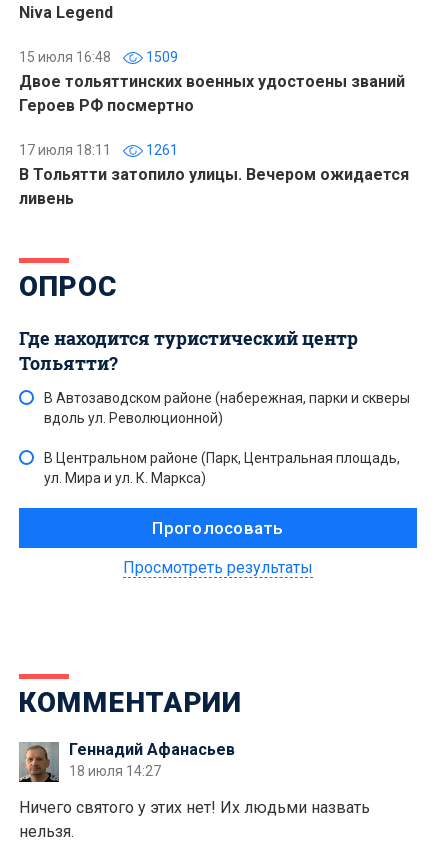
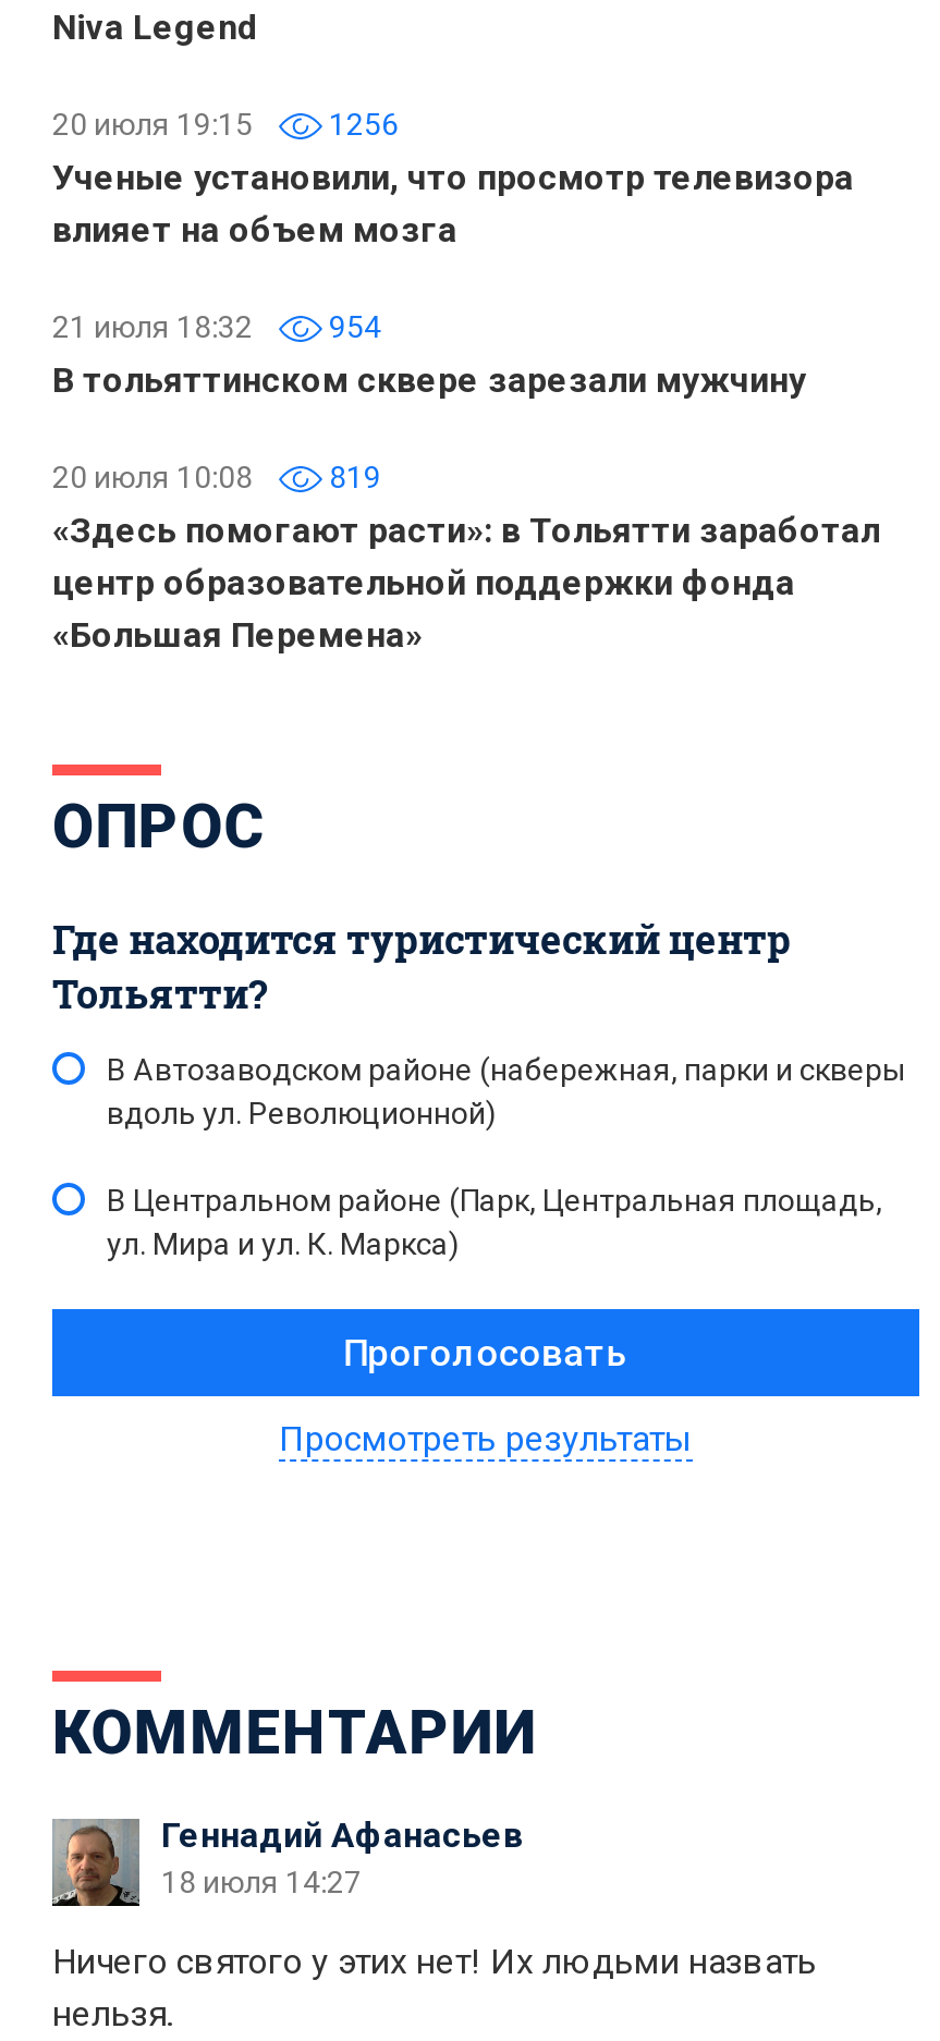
[19,49,409,208] 15 июля 16:48 | 1509 | Двое тольяттинских военных удостоены званий | Героев РФ посмертно | 17 июля 18:11 | 1261 | В Тольятти затопило улицы. Вечером ожидается | ливень -> [52,107,880,656] 20 июля 19:15 | 1256 | Ученые установили, что просмотр телевизора | влияет на объем мозга | 21 июля 18:32 | 954 | В тольяттинском сквере зарезали мужчину | 20 июля 10:08 | 819 | «Здесь помогают расти»: в Тольятти заработал | центр образовательной поддержки фонда | «Большая Перемена»

